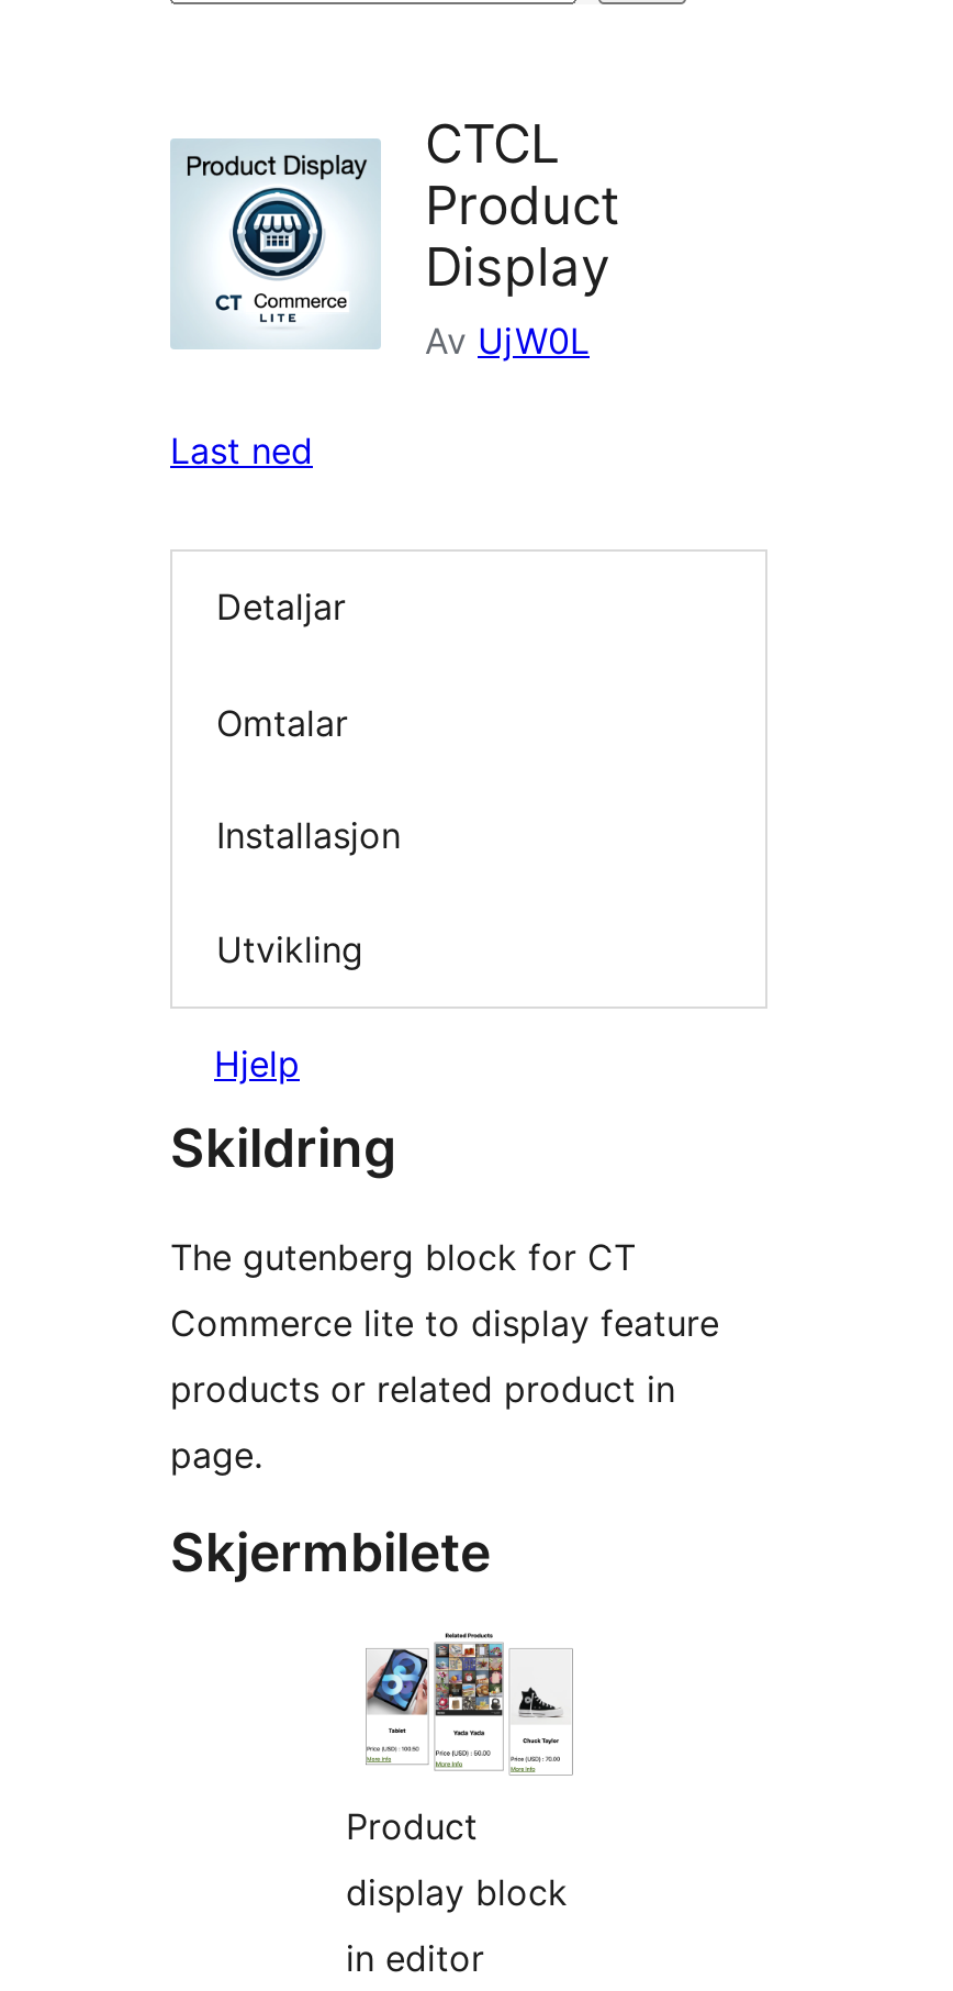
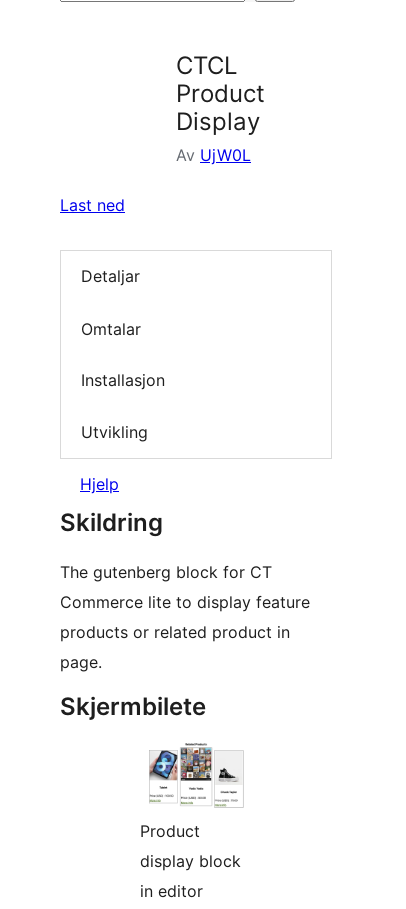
[170,136,381,349] [image] -> none

